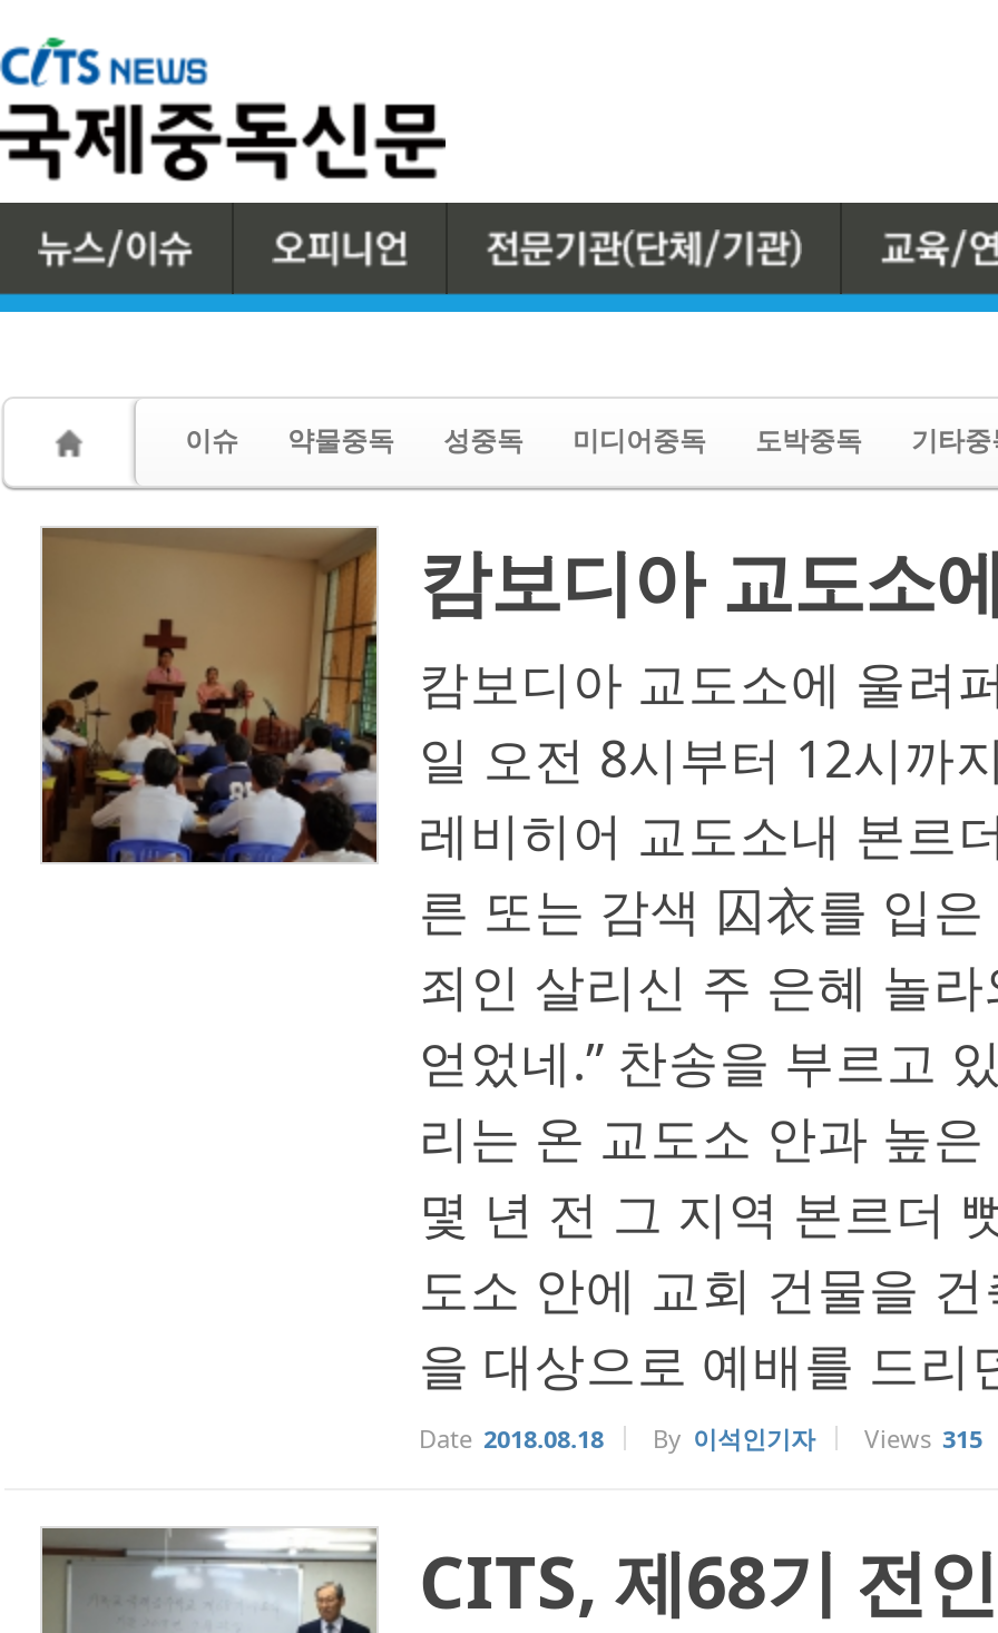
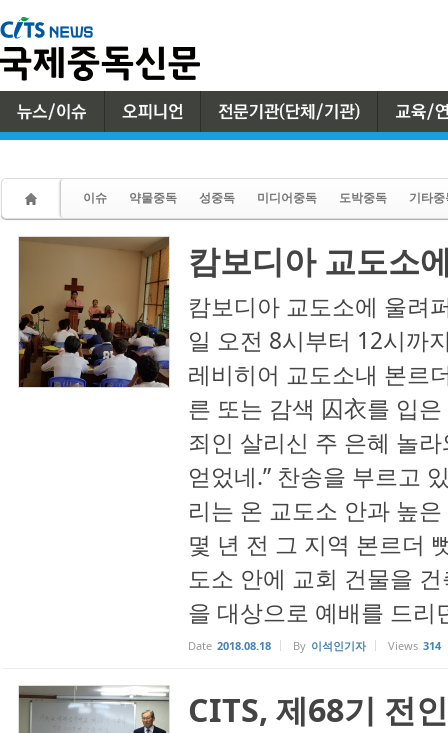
[419,1421,982,1455] Date 2018.08.18 By 이석인기자 Views 315 -> [188,638,441,653] Date 2018.08.18 By 이석인기자 Views 314

